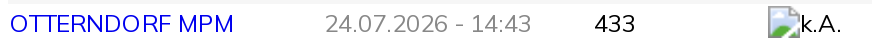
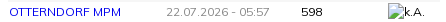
[324,7,532,37] 24.07.2026 - 14:43 -> [166,4,270,19] 22.07.2026 - 05:57
[594,7,636,37] 433 -> [301,4,322,19] 598

